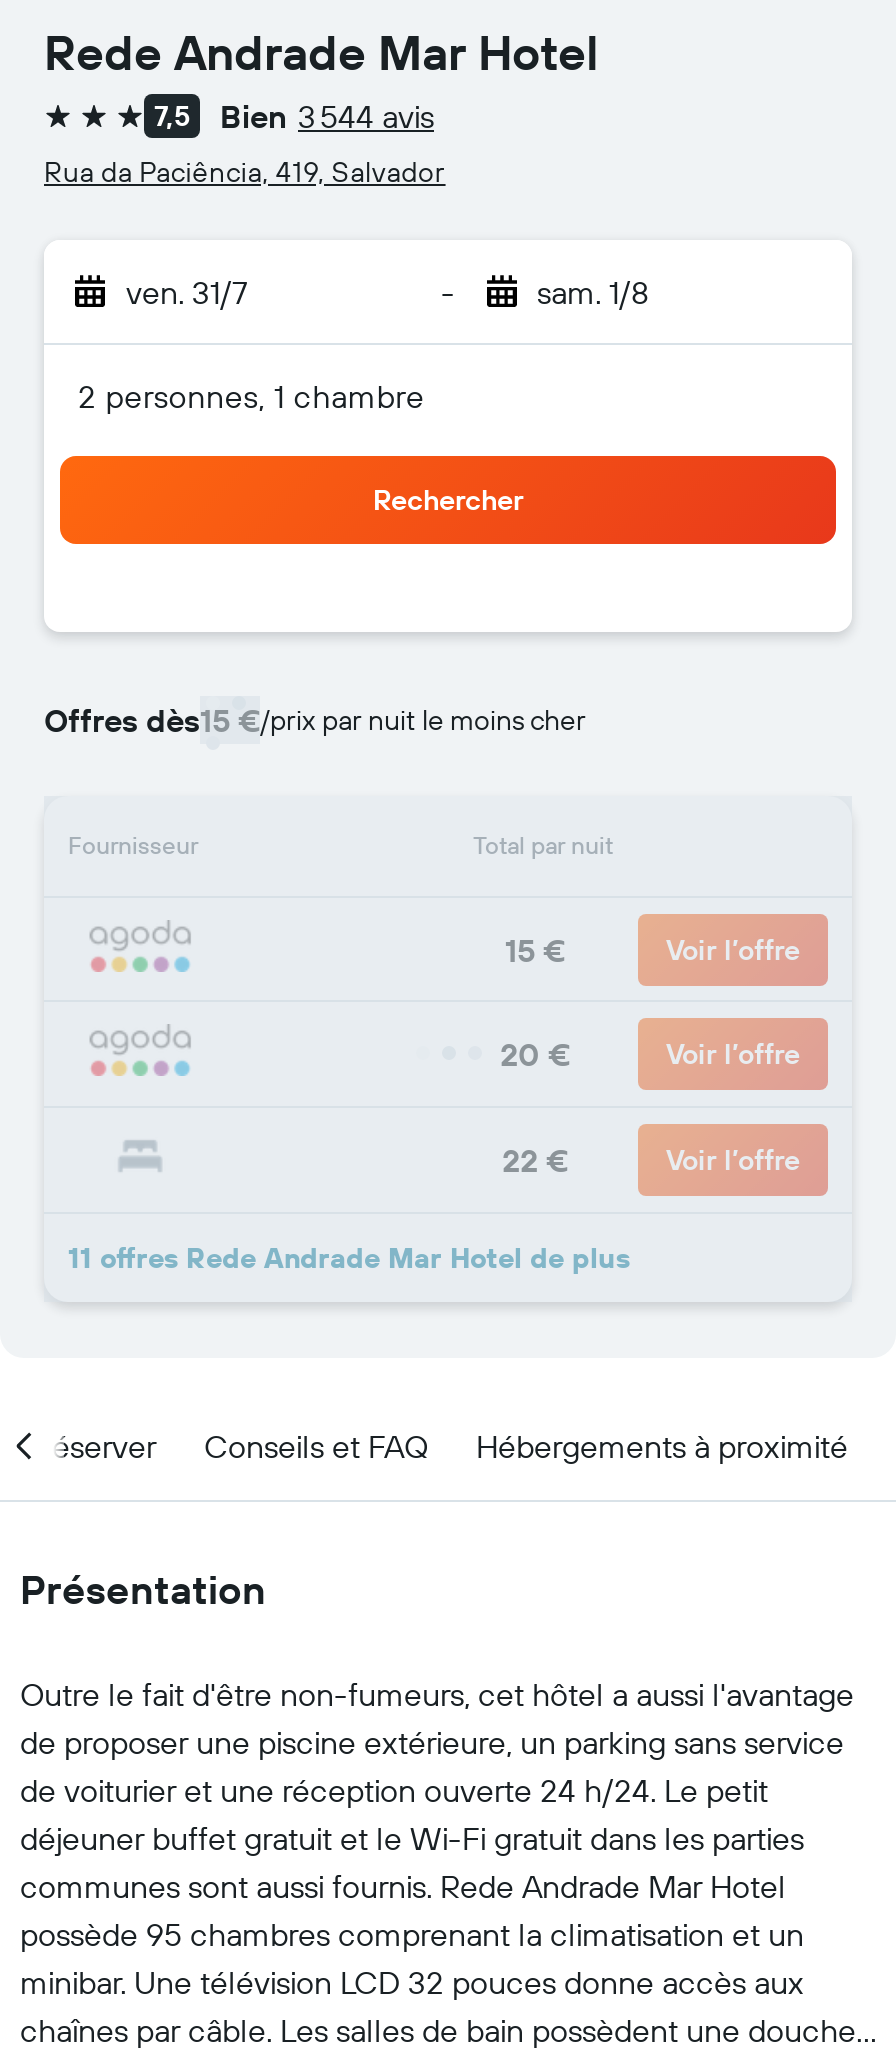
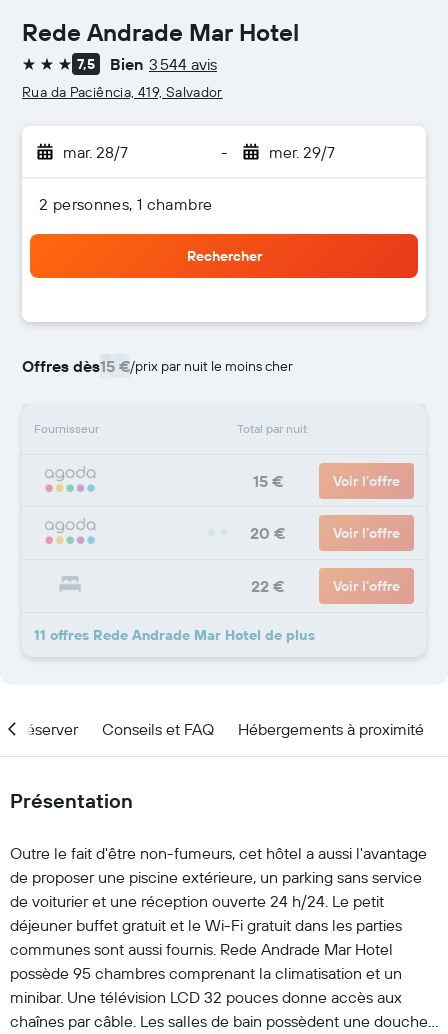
[126,272,248,312] ven. 31/7 -> [63,142,128,162] mar. 28/7
[537,272,649,312] sam. 1/8 -> [268,142,334,162] mer. 29/7

